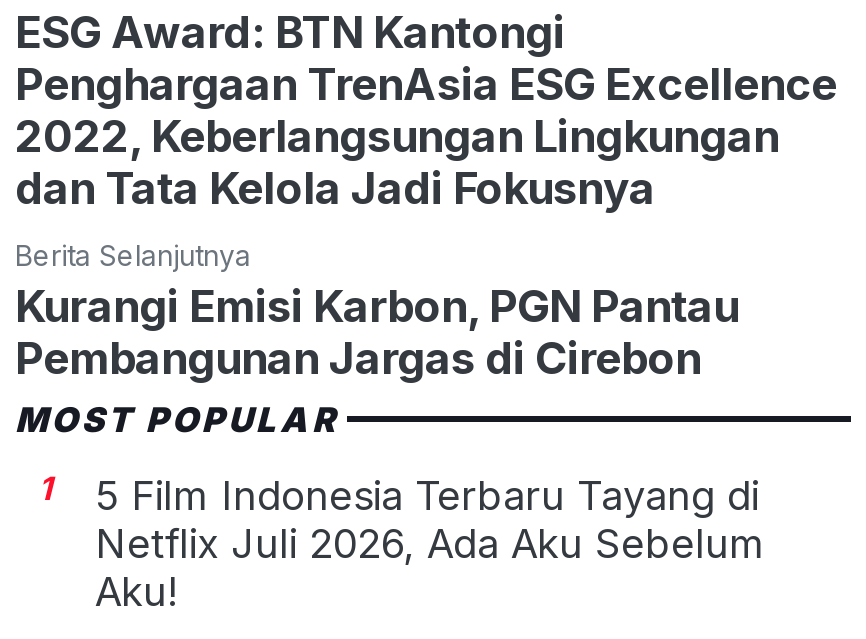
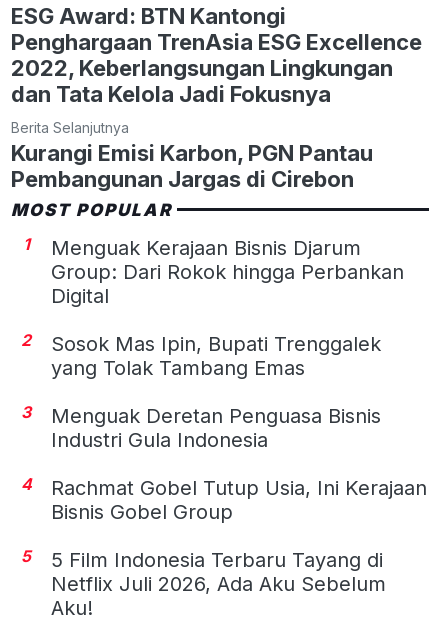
none -> [20,236,427,566] Menguak Kerajaan Bisnis Djarum | Group: Dari Rokok hingga Perbankan | Digital | 2 | Sosok Mas Ipin, Bupati Trenggalek | yang Tolak Tambang Emas | 3 | Menguak Deretan Penguasa Bisnis | Industri Gula Indonesia | 4 | Rachmat Gobel Tutup Usia, Ini Kerajaan | Bisnis Gobel Group | 5

